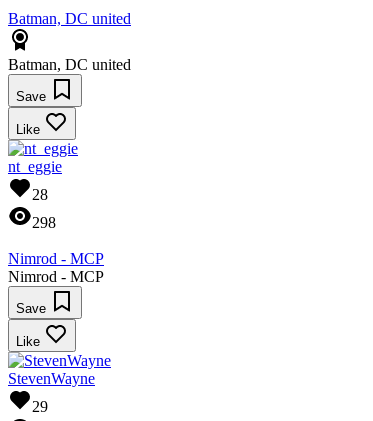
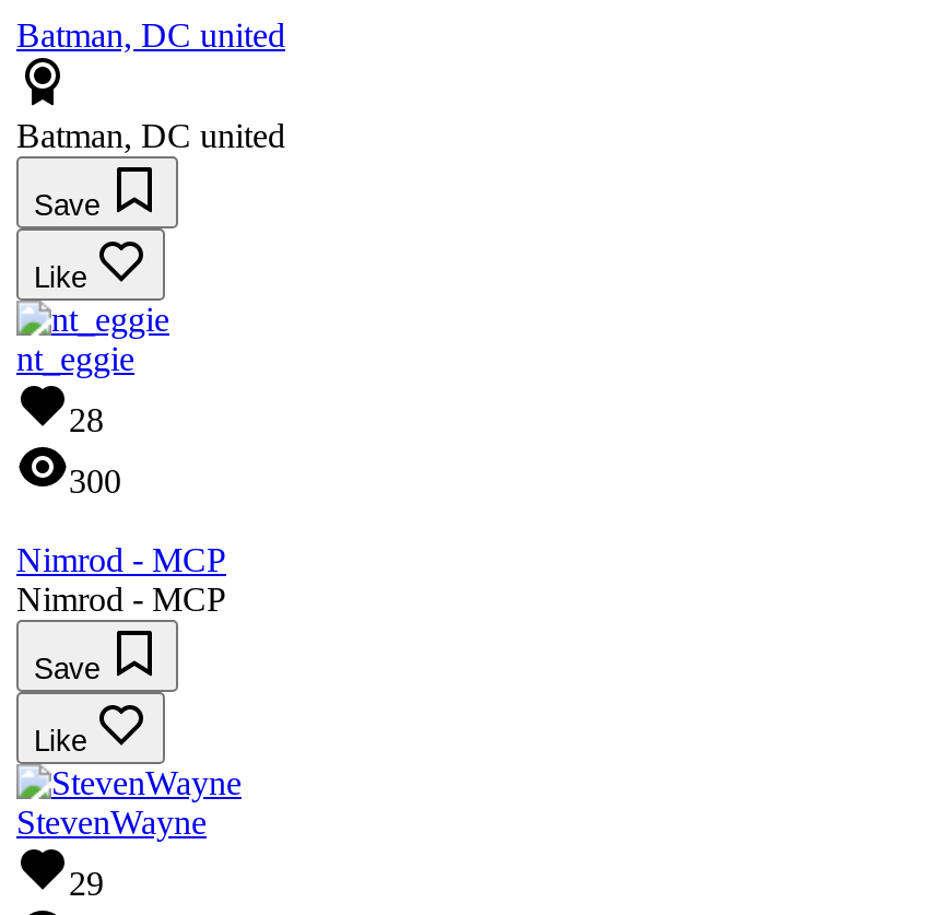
[32,214,56,231] 298 -> [69,462,121,499] 300

